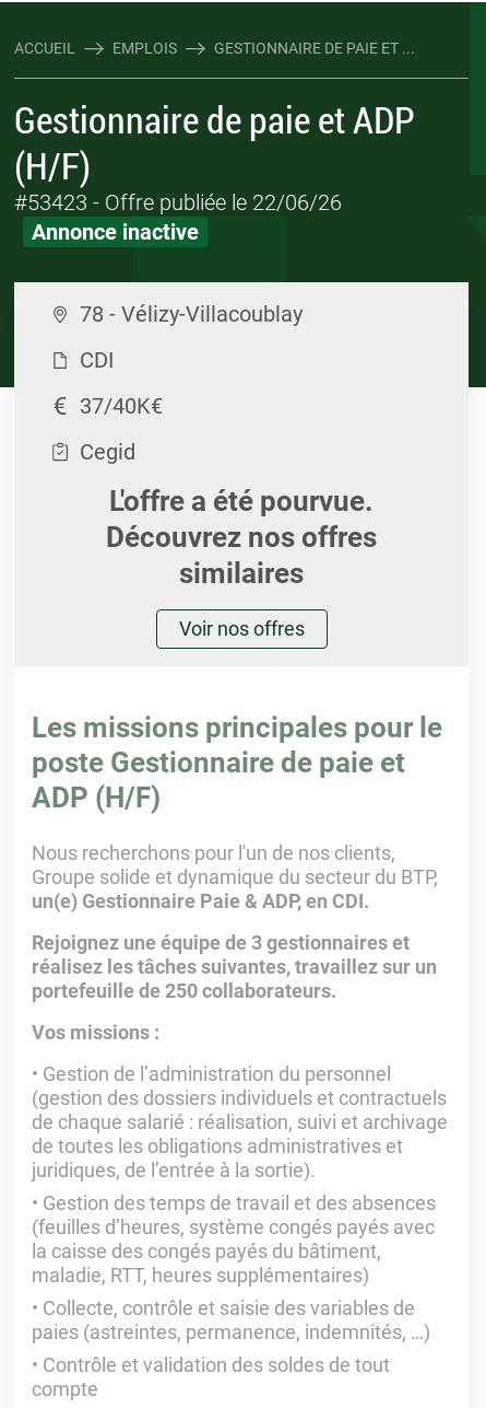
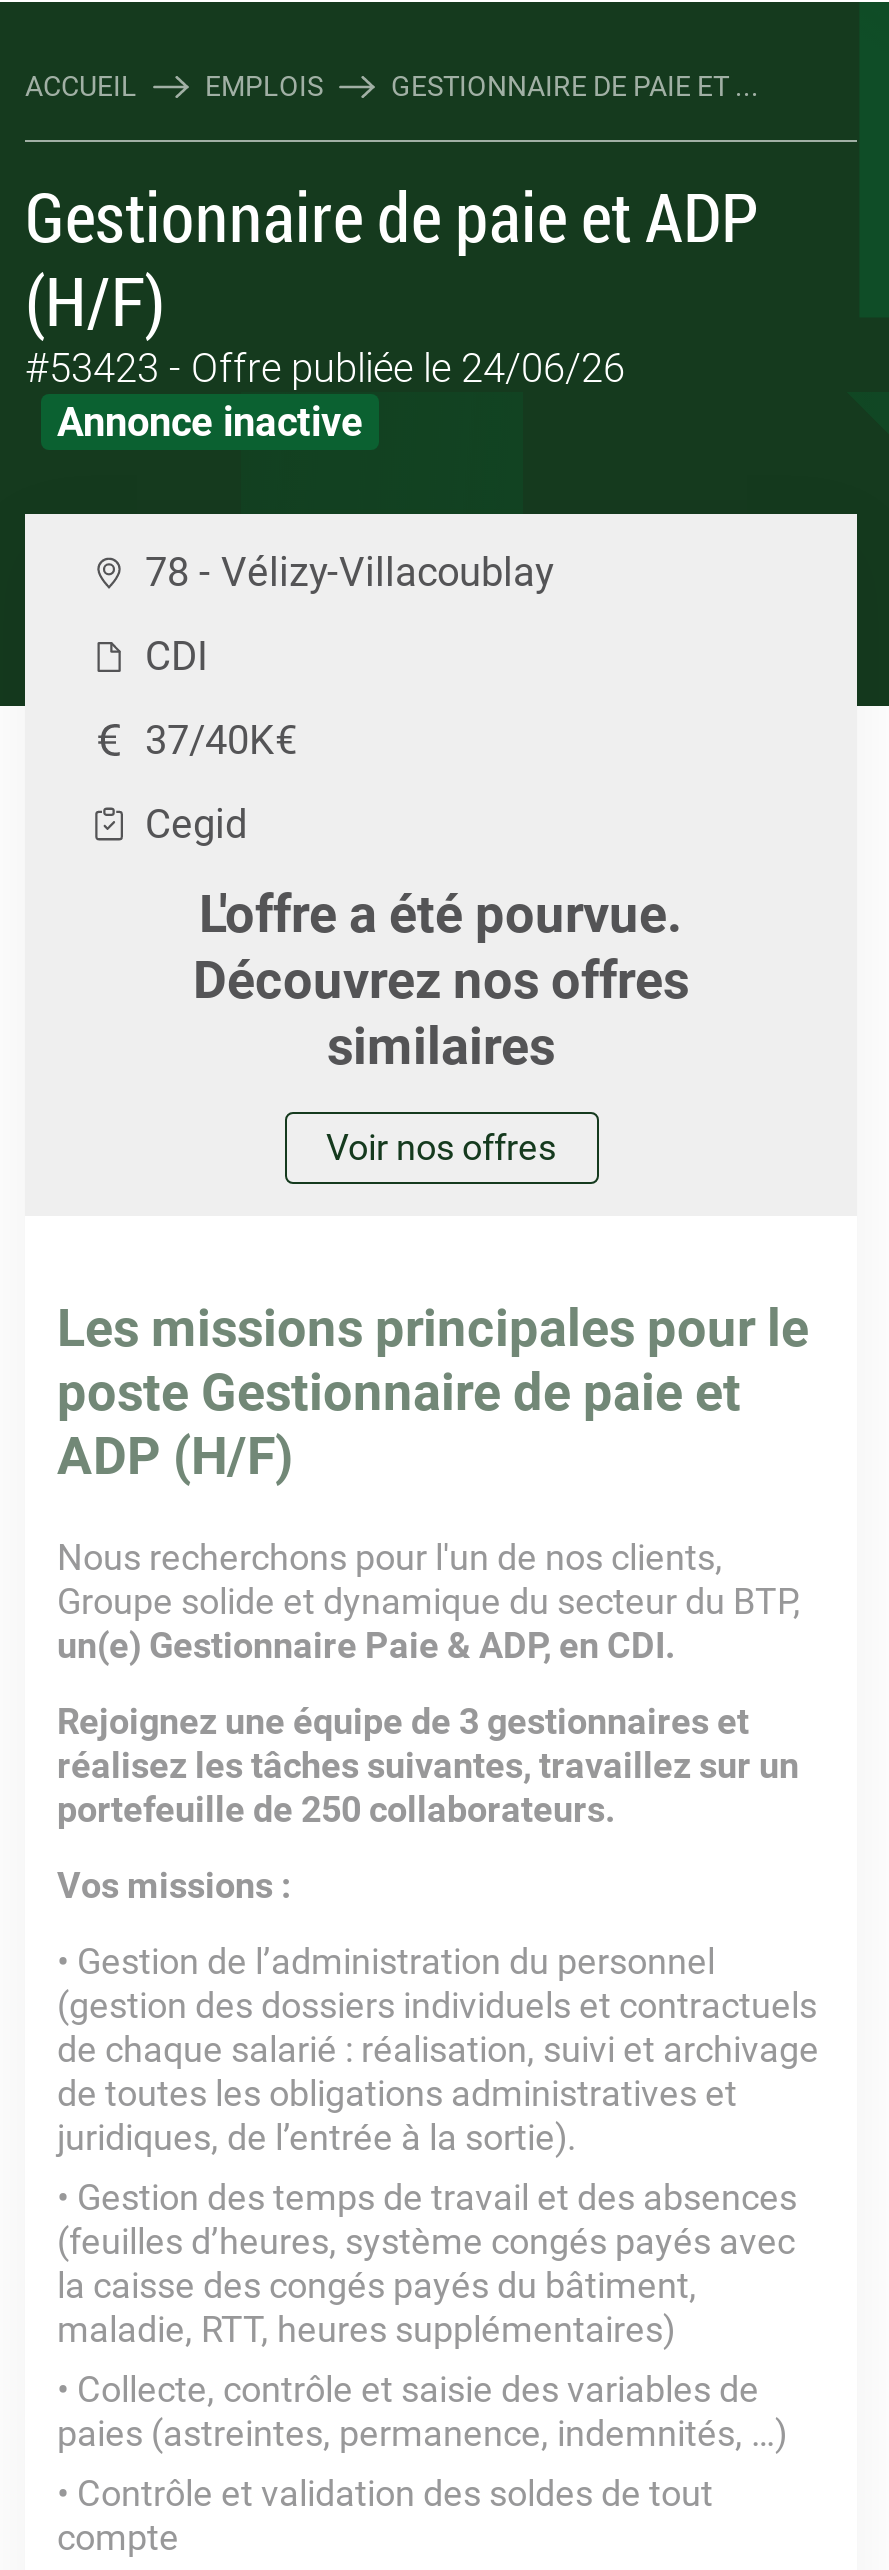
[14,189,342,216] #53423 - Offre publiée le 22/06/26 -> [25,344,625,392] #53423 - Offre publiée le 24/06/26

